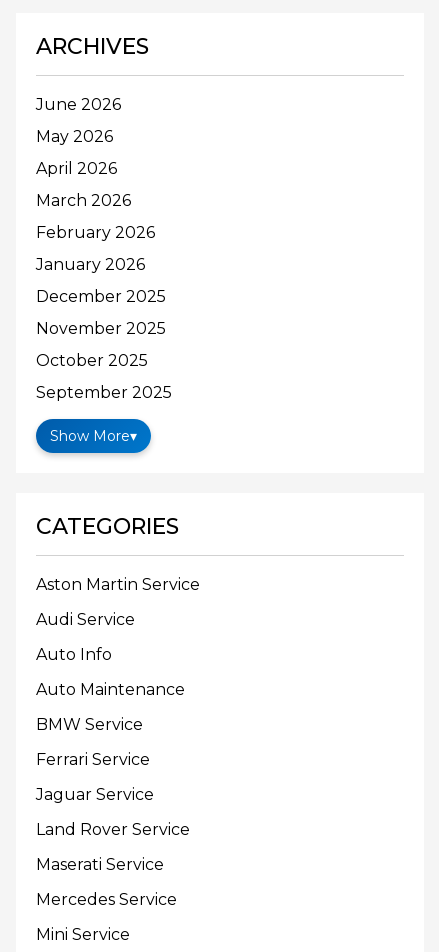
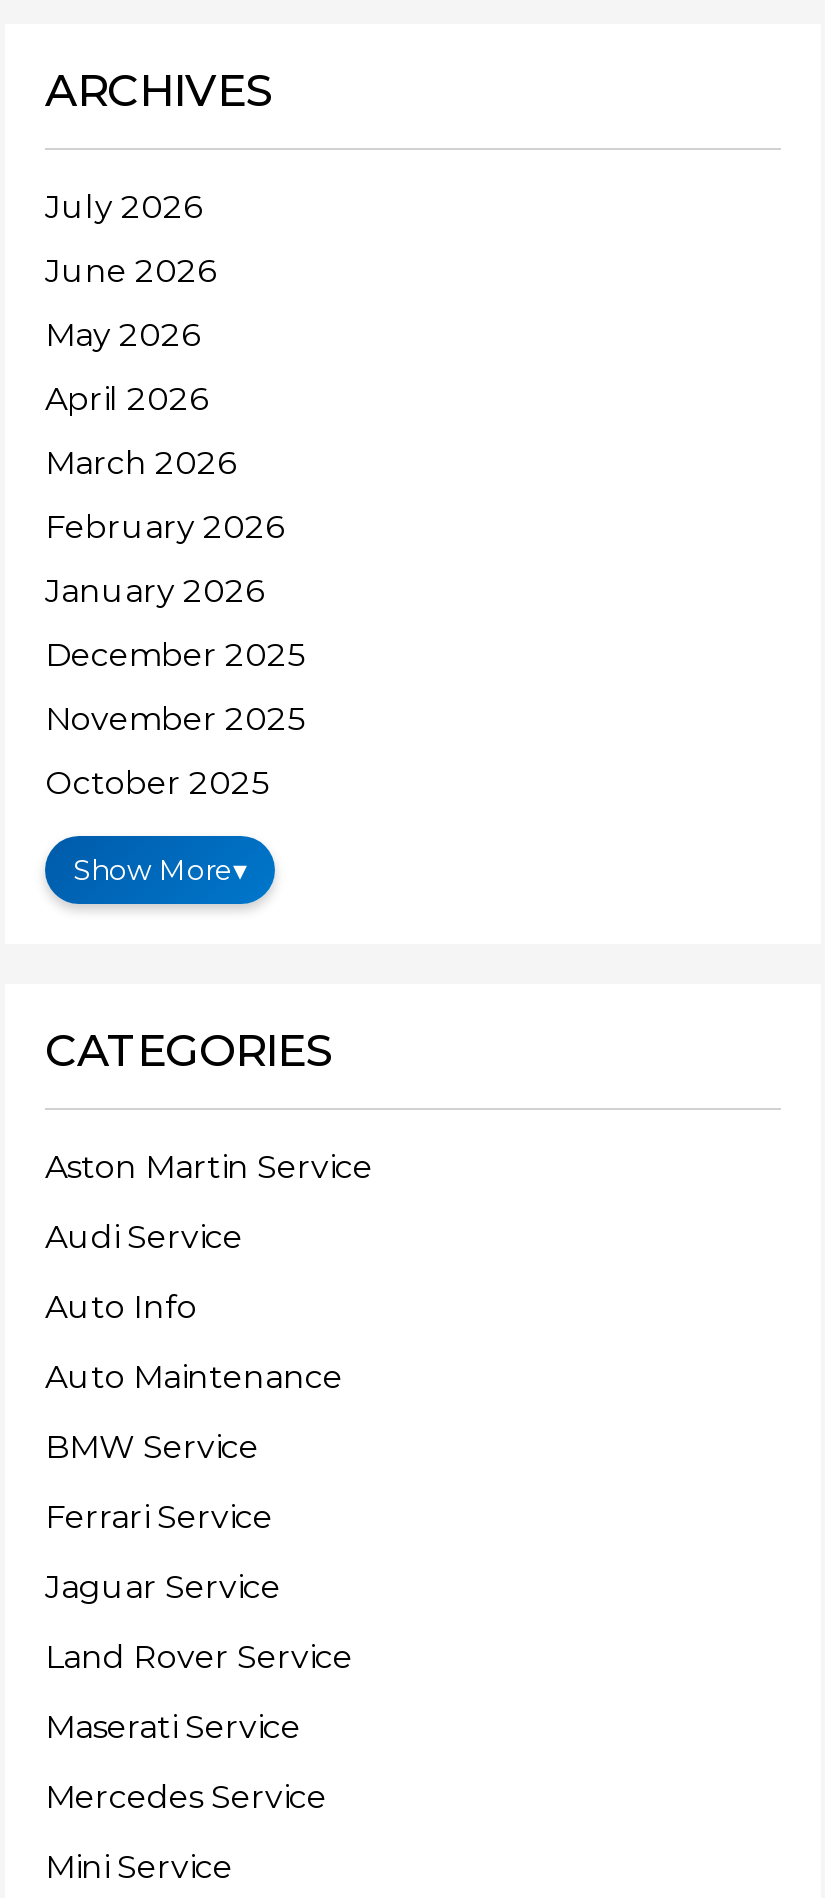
none -> [45,189,201,227] July 2026
moved [36,95,166,370] -> [45,253,305,803]: June 2026 | May 2026 | April 2026 | ... | November 2025 | October 2025
[36,383,172,402] September 2025 -> none

